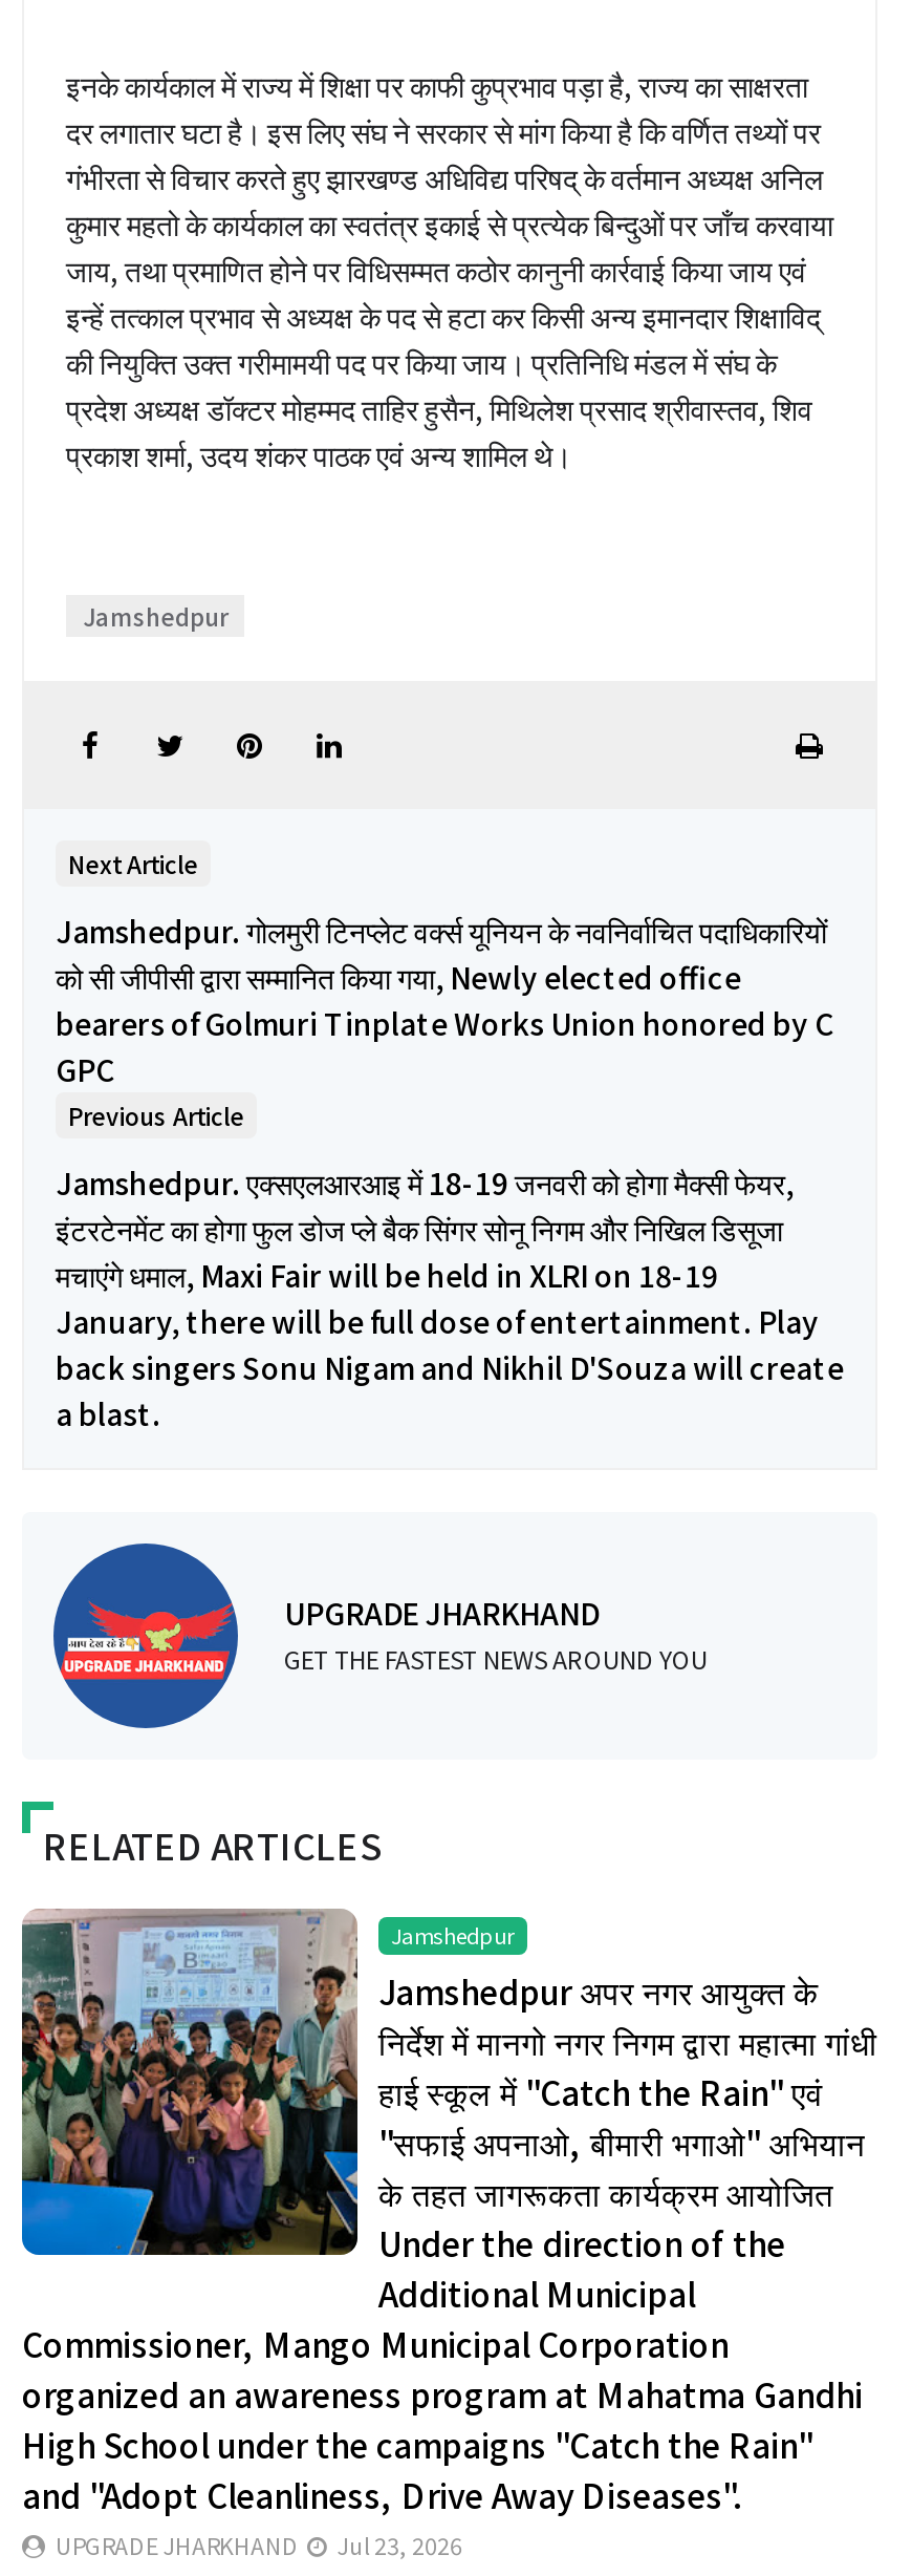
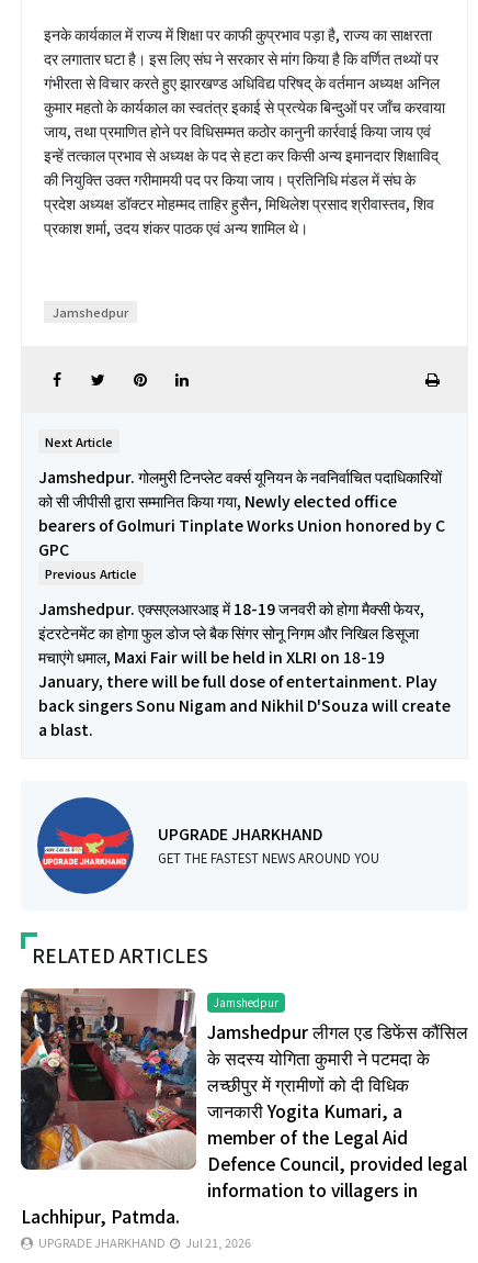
[20,1909,877,2517] [image] | Jamshedpur अपर नगर आयुक्त के | निर्देश में मानगो नगर निगम द्वारा महात्मा गांधी | हाई स्कूल में "Catch the Rain" एवं | "सफाई अपनाओ, बीमारी भगाओ" अभियान | के तहत जागरूकता कार्यक्रम आयोजित | Under the direction of the | Additional Municipal | Commissioner, Mango Municipal Corporation | organized an awareness program at Mahatma Gandhi | High School under the campaigns "Catch the Rain" | and "Adopt Cleanliness, Drive Away Diseases". -> [20,988,468,1228] [image] | Jamshedpur लीगल एड डिफेंस कौंसिल | के सदस्य योगिता कुमारी ने पटमदा के | लच्छीपुर में ग्रामीणों को दी विधिक | जानकारी Yogita Kumari, a | member of the Legal Aid | Defence Council, provided legal | information to villagers in | Lachhipur, Patmda.
[56,2527,462,2561] UPGRADE JHARKHAND Jul 23, 2026 -> [38,1233,251,1251] UPGRADE JHARKHAND Jul 21, 2026

